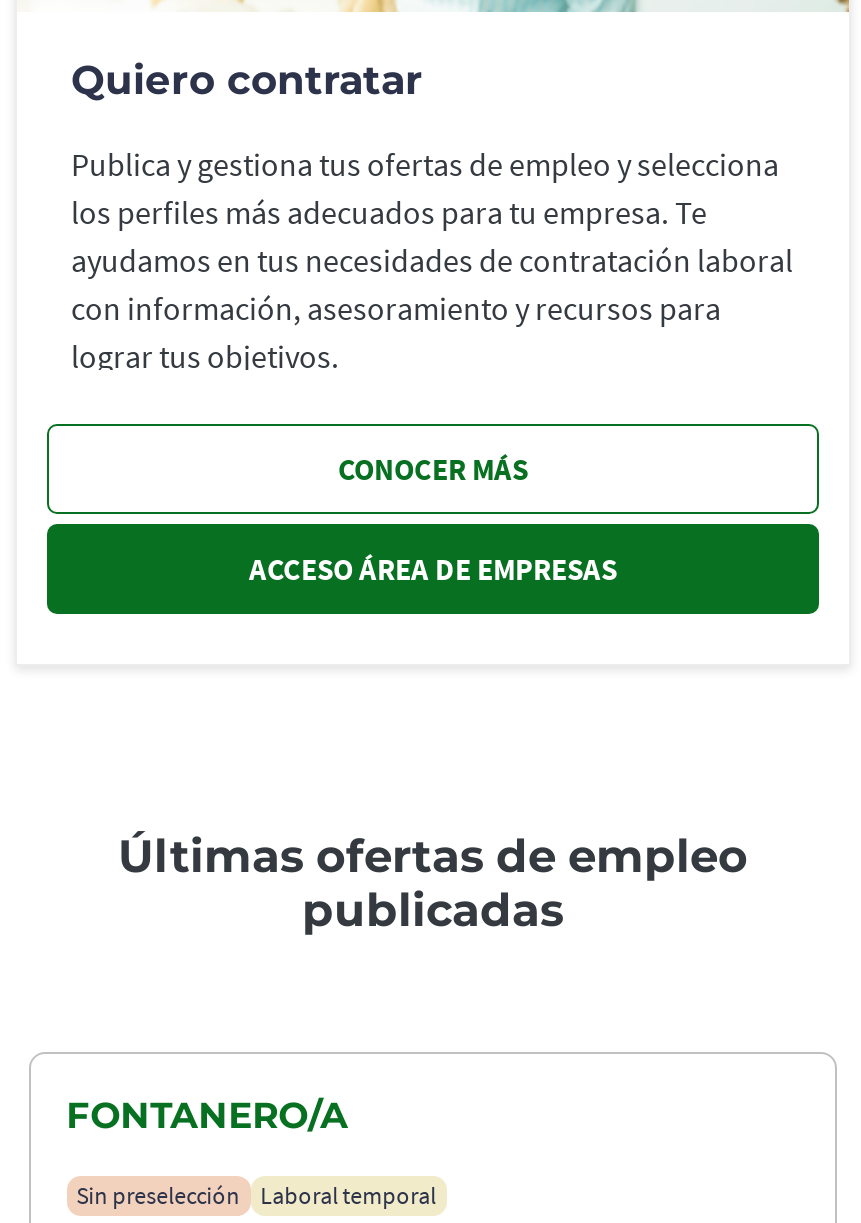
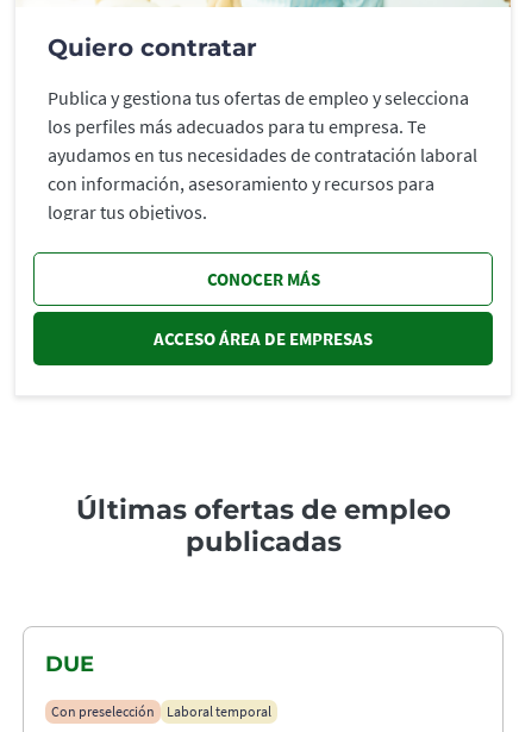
[66,1093,348,1137] FONTANERO/A -> [45,651,94,677] DUE
[76,1179,240,1209] Sin preselección -> [51,702,154,720] Con preselección

